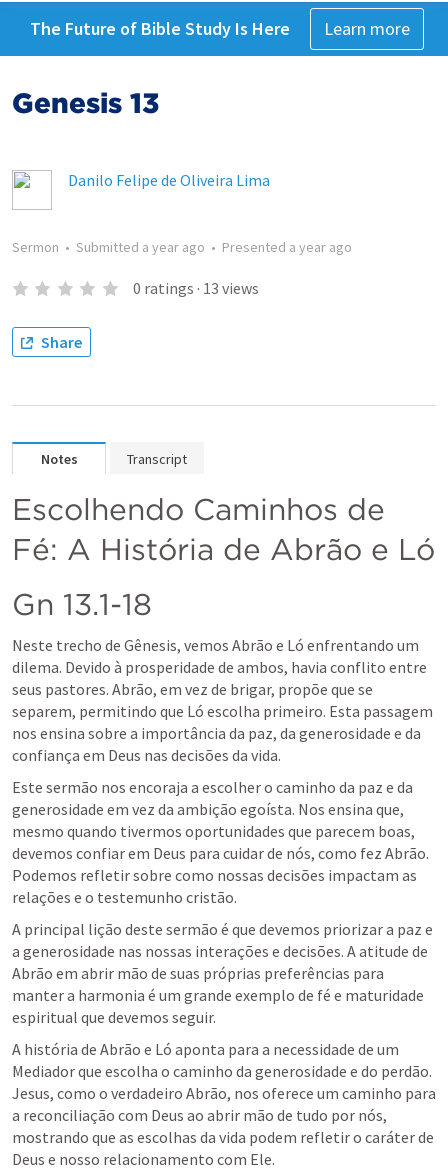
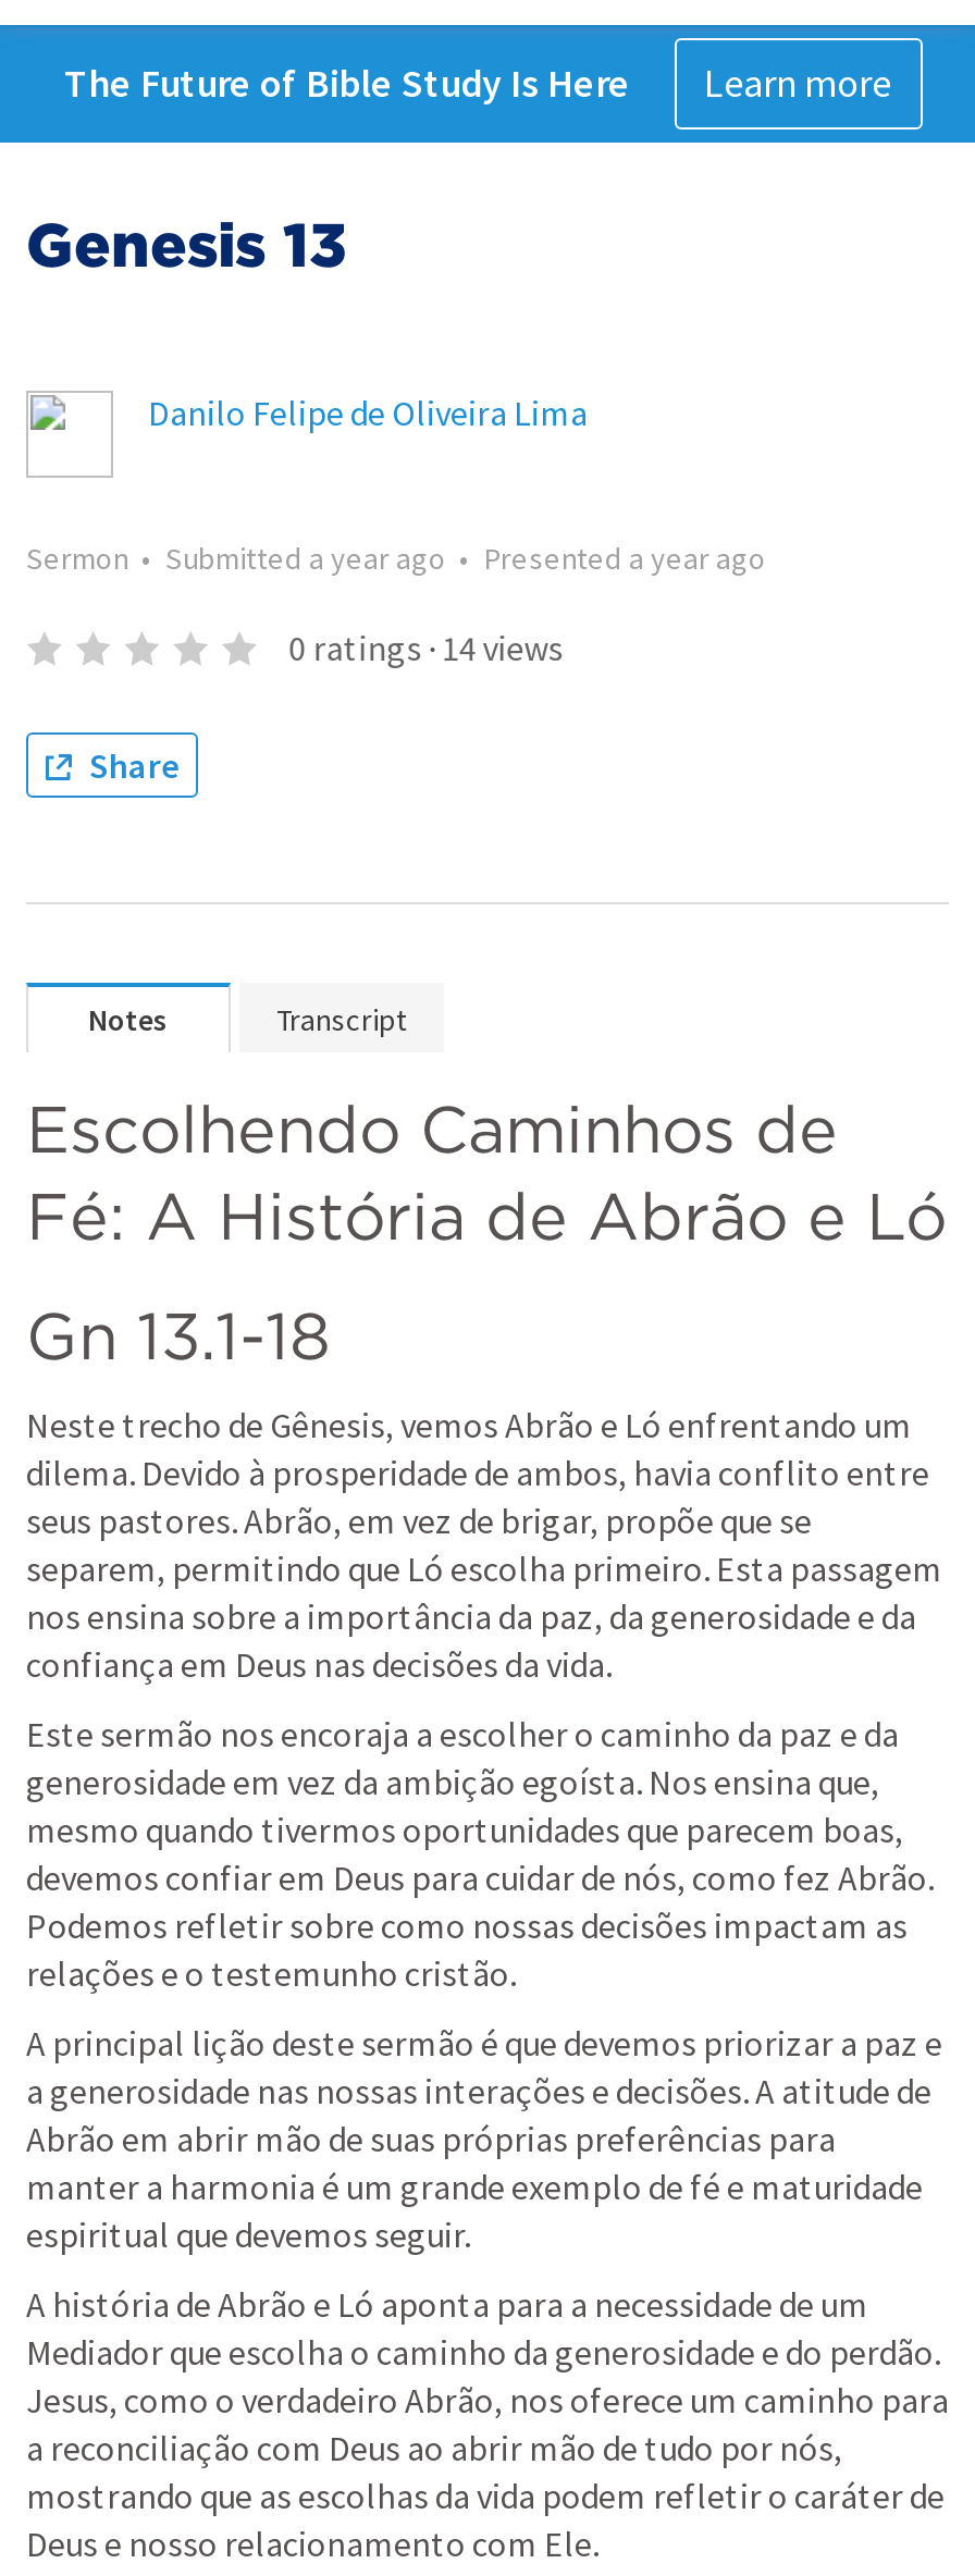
[133,278,259,298] 0 ratings · 13 views -> [289,626,563,669] 0 ratings · 14 views

